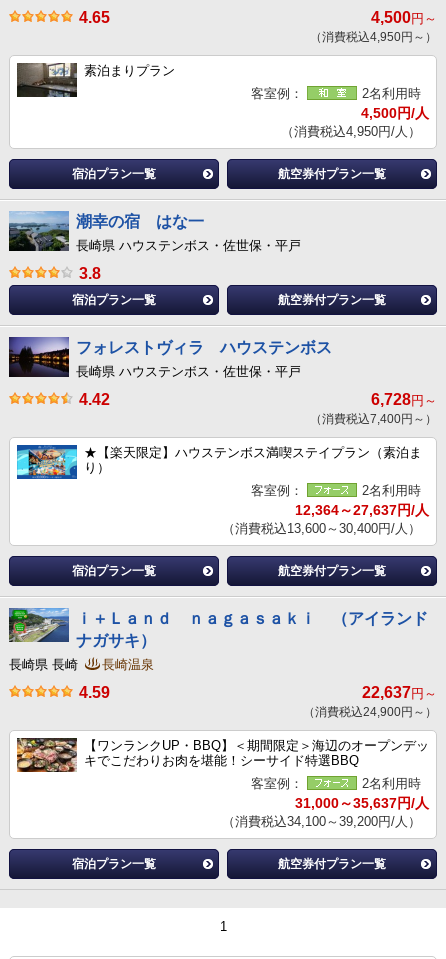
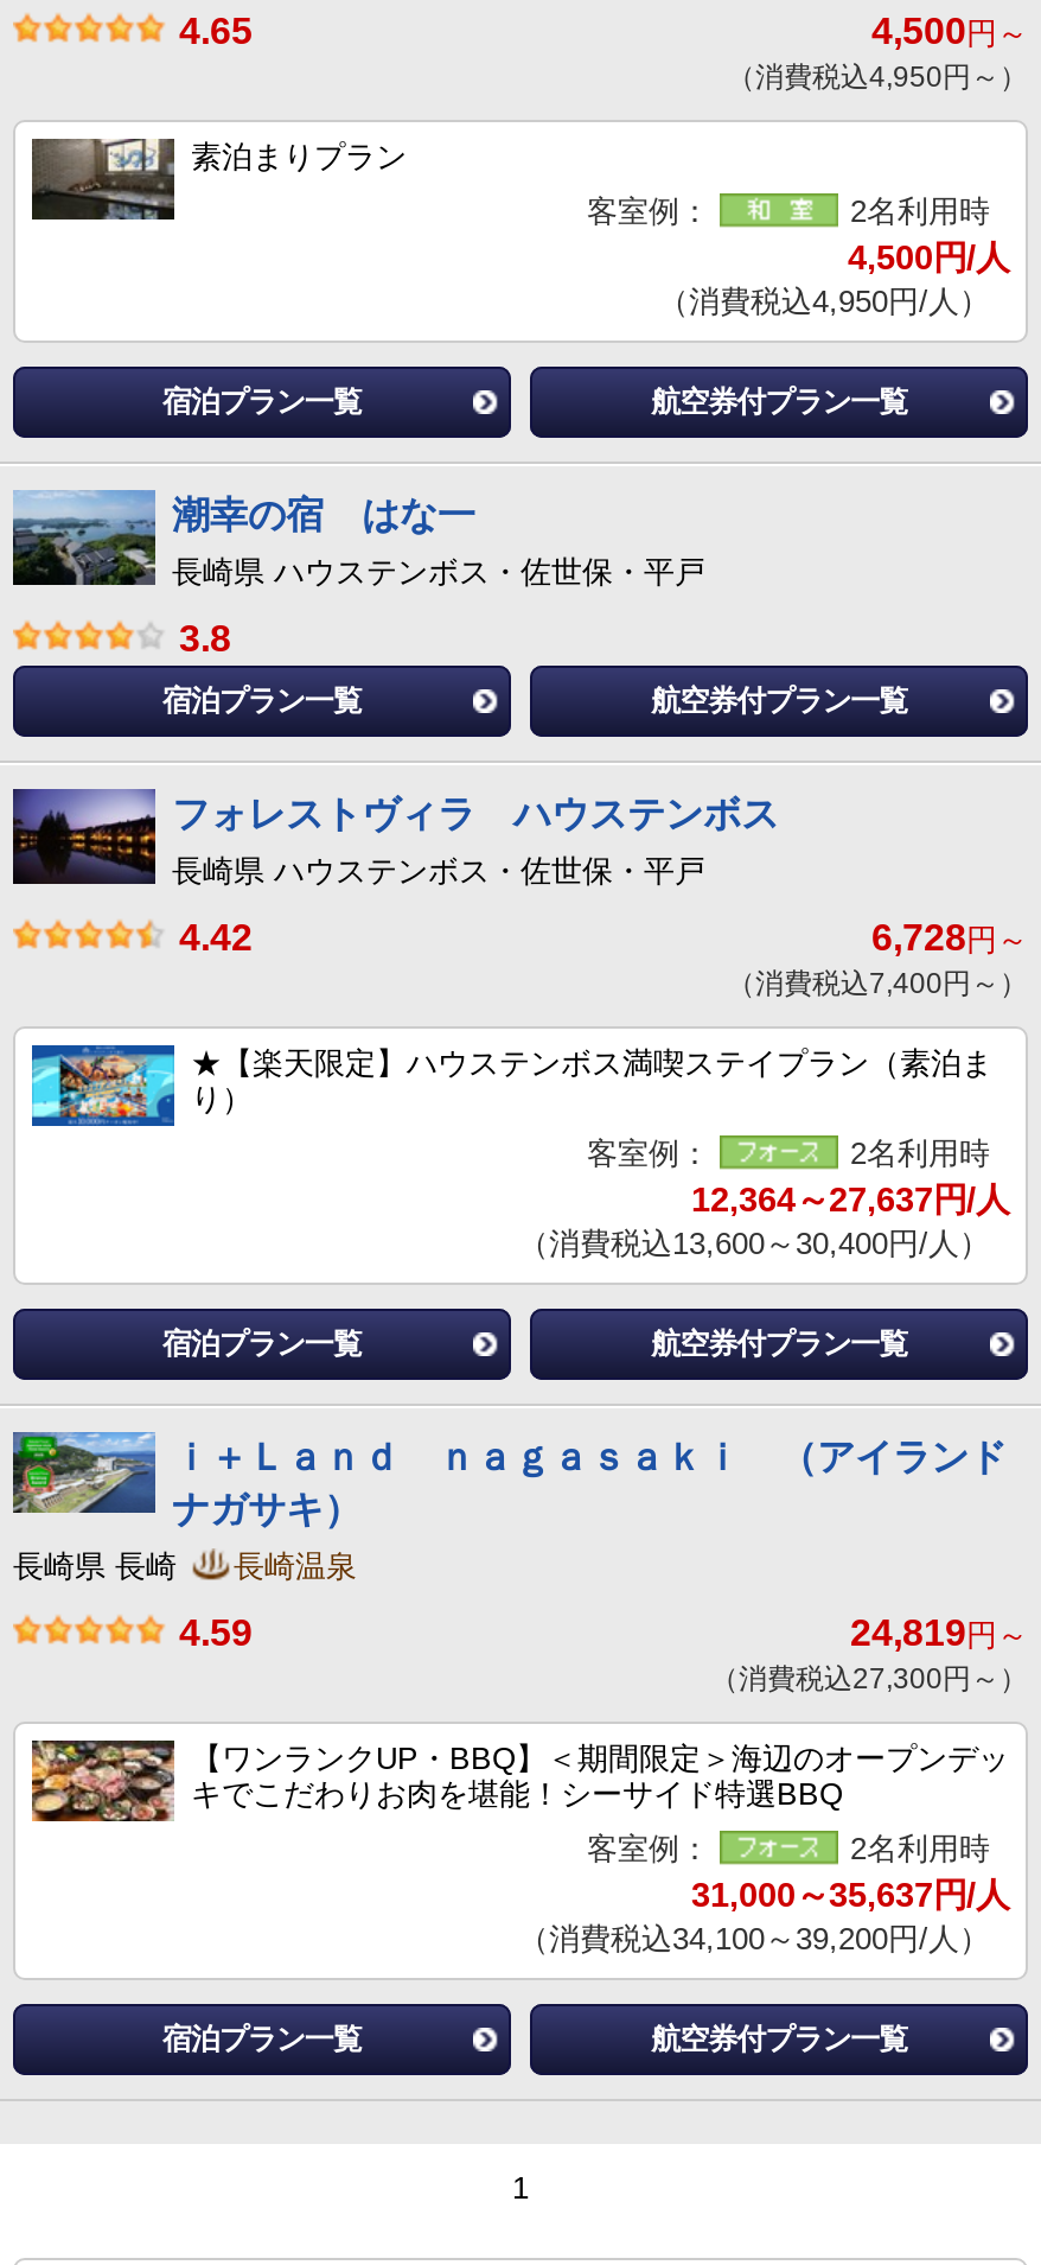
[362,684,437,701] 22,637円～ -> [850,1612,1028,1653] 24,819円～
[303,705,437,719] （消費税込24,900円～） -> [710,1662,1028,1695] （消費税込27,300円～）

